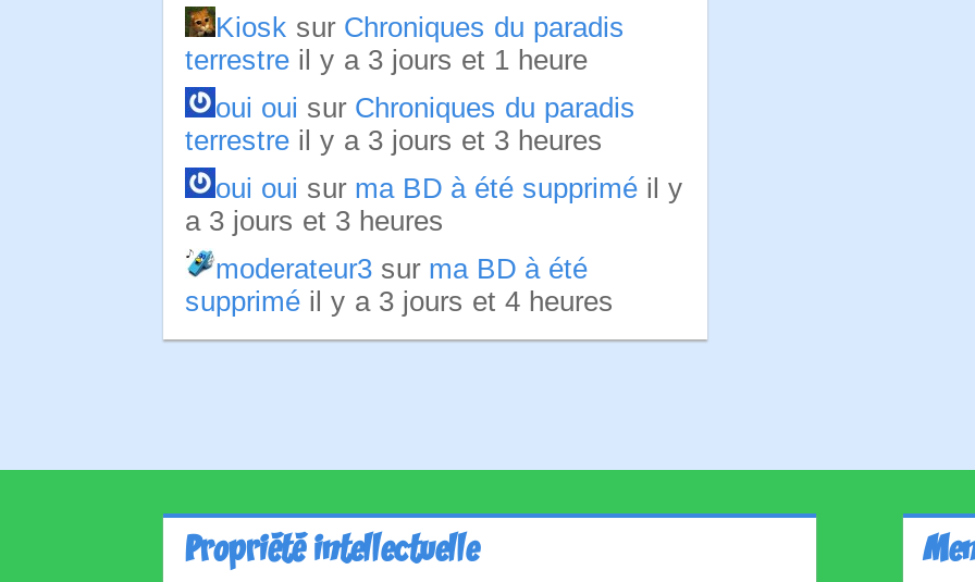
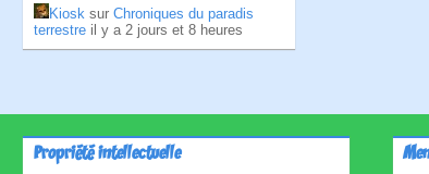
[185,44,683,318] terrestre il y a 3 jours et 1 heure | oui oui sur Chroniques du paradis | terrestre il y a 3 jours et 3 heures | oui oui sur ma BD à été supprimé il y | a 3 jours et 3 heures | moderateur3 sur ma BD à été | supprimé il y a 3 jours et 4 heures -> [34,22,243,38] terrestre il y a 2 jours et 8 heures

